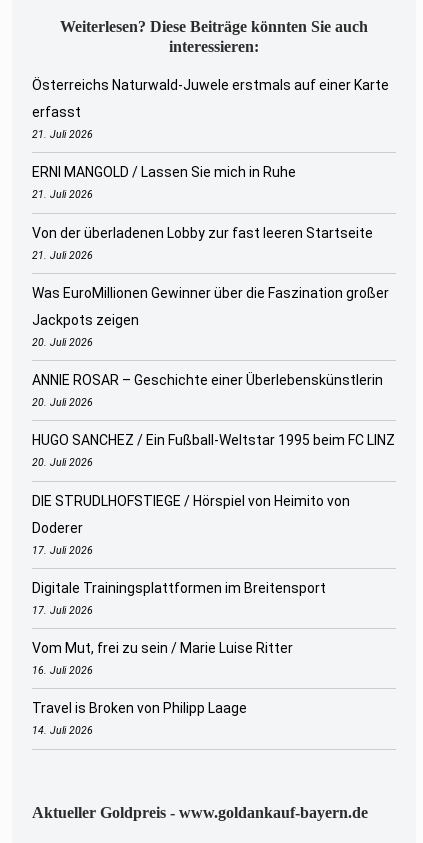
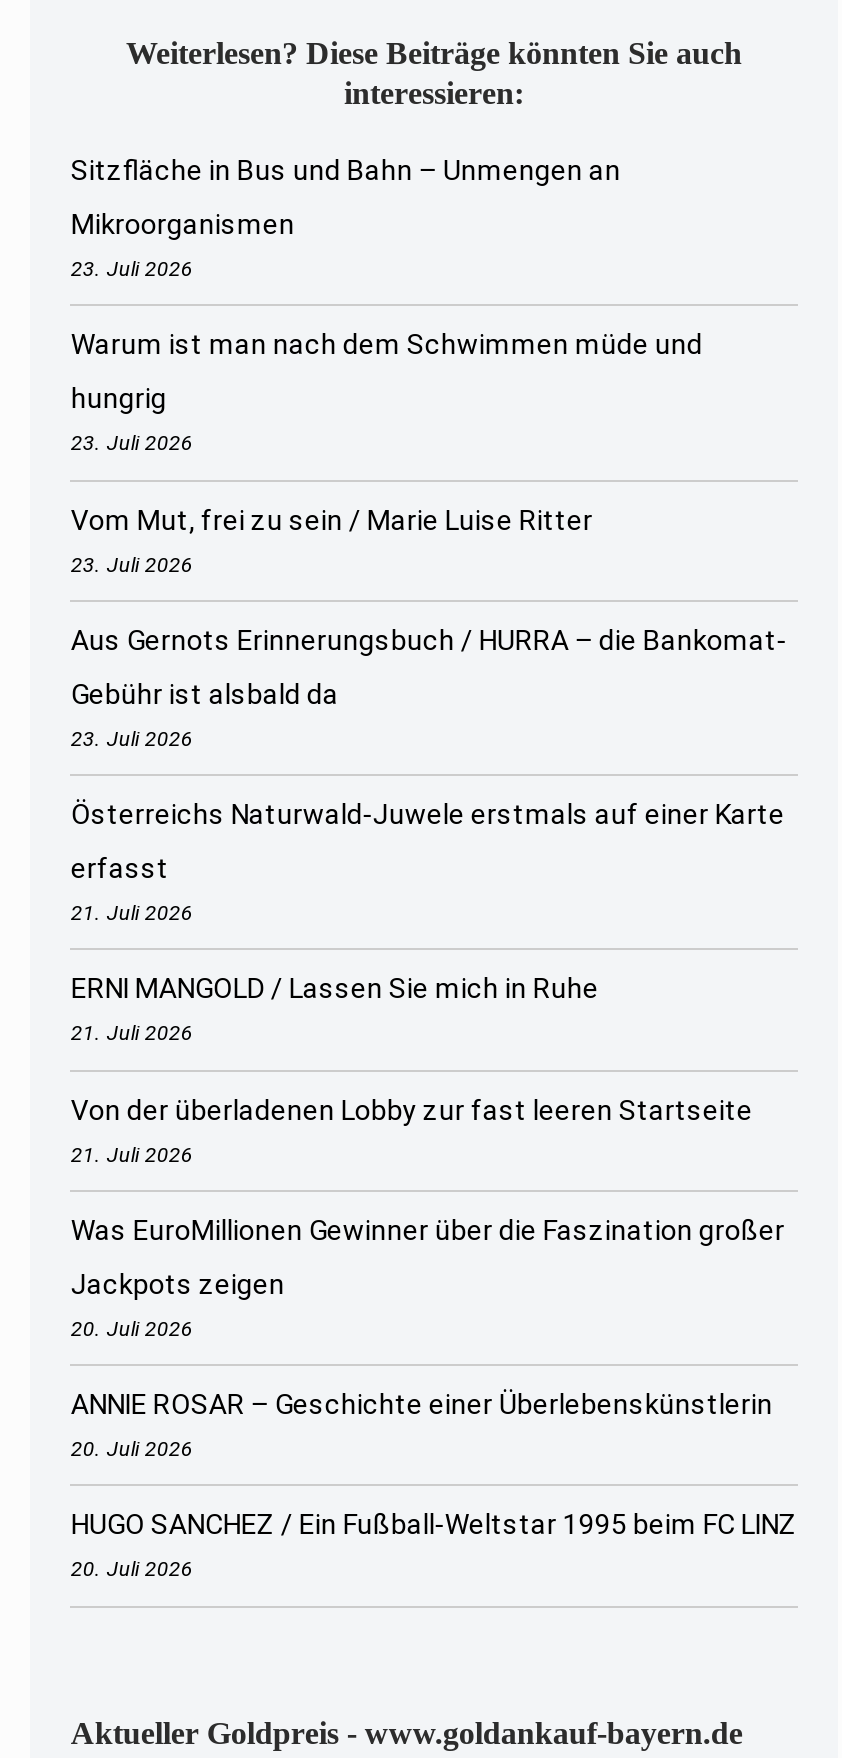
none -> [71,154,787,752] Sitzfläche in Bus und Bahn – Unmengen an | Mikroorganismen | 23. Juli 2026 | Warum ist man nach dem Schwimmen müde und | hungrig | 23. Juli 2026 | 23. Juli 2026 | Aus Gernots Erinnerungsbuch / HURRA – die Bankomat- | Gebühr ist alsbald da | 23. Juli 2026
moved [32,77,395,469] -> [71,798,797,1583]: Österreichs Naturwald-Juwele erstmals auf einer Karte | erfasst | 21. Juli 2026 | ... | HUGO SANCHEZ / Ein Fußball-Weltstar 1995 beim FC LINZ | 20. Juli 2026
[32,493,350,737] DIE STRUDLHOFSTIEGE / Hörspiel von Heimito von | Doderer | 17. Juli 2026 | Digitale Trainingsplattformen im Breitensport | 17. Juli 2026 | 16. Juli 2026 | Travel is Broken von Philipp Laage | 14. Juli 2026 -> none
moved [32,640,293,656] -> [71,503,593,535]: Vom Mut, frei zu sein / Marie Luise Ritter

